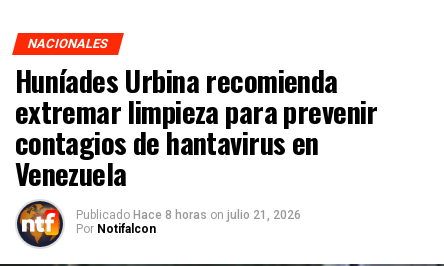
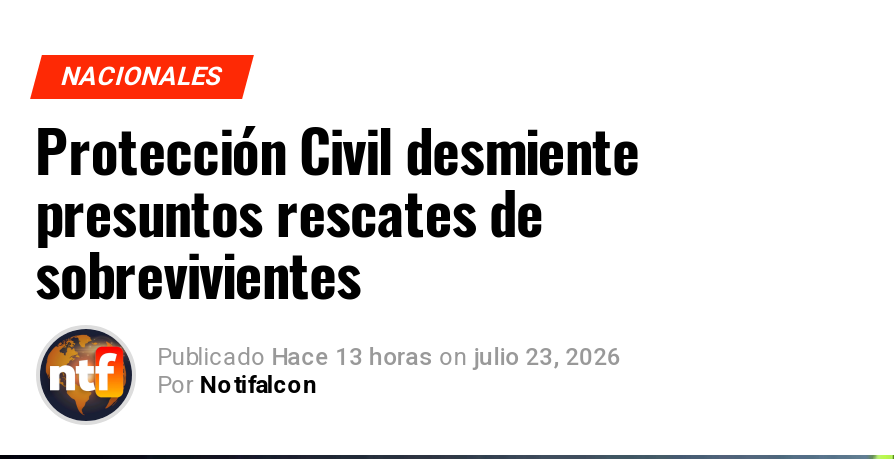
[15,59,378,222] Huníades Urbina recomienda | extremar limpieza para prevenir | contagios de hantavirus en | Venezuela | Publicado Hace 8 horas on julio 21, 2026 -> [35,107,639,371] Protección Civil desmiente | presuntos rescates de | sobrevivientes | Publicado Hace 13 horas on julio 23, 2026

